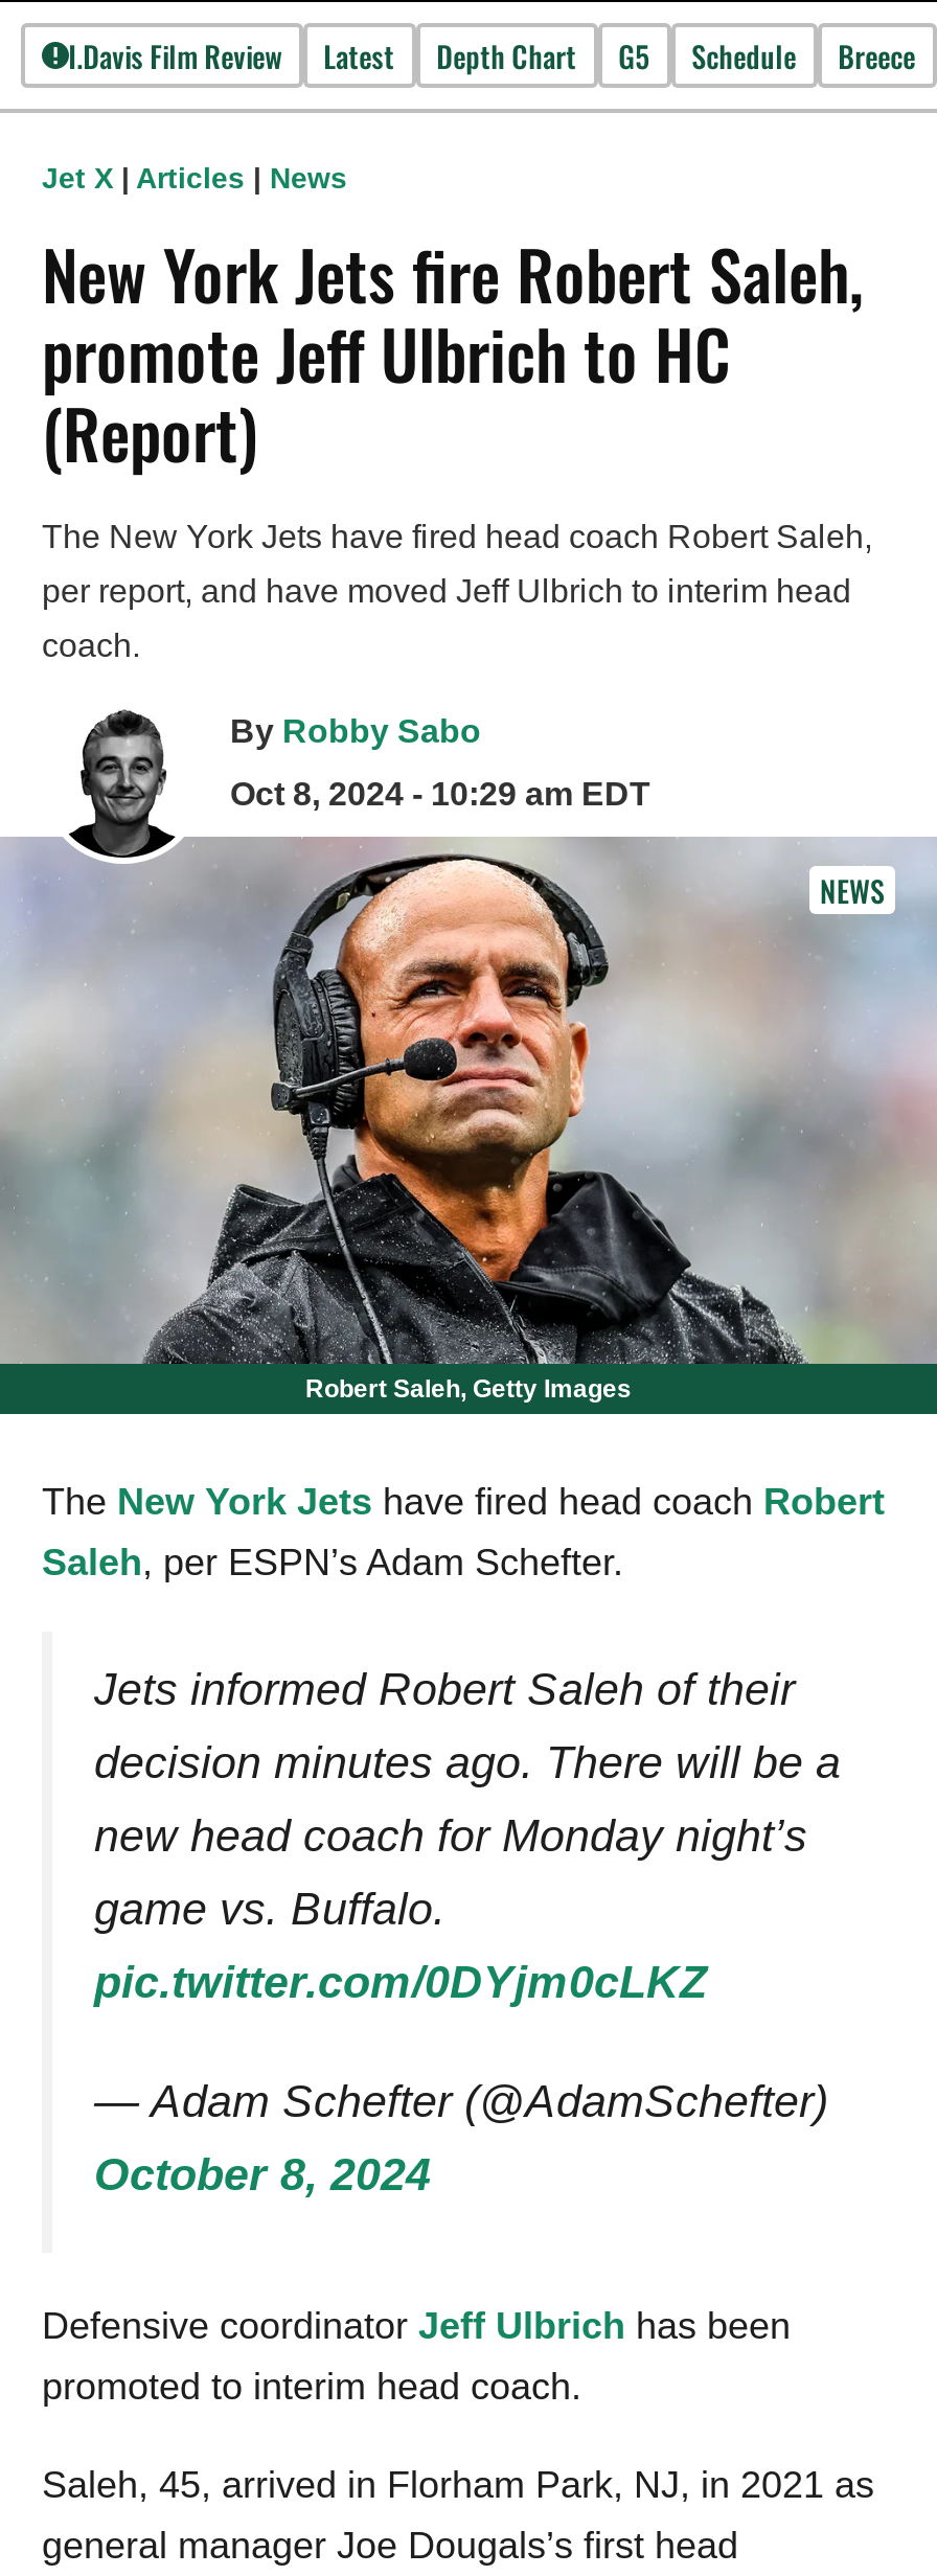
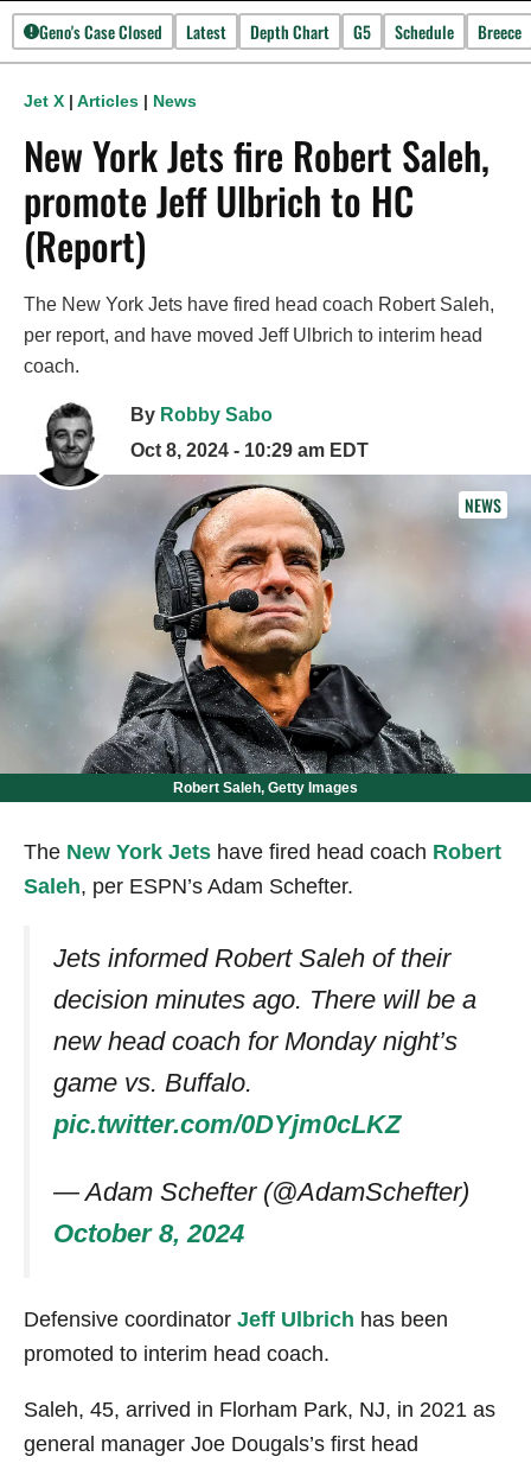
[68,33,282,77] I.Davis Film Review -> [39,19,162,44] Geno's Case Closed

